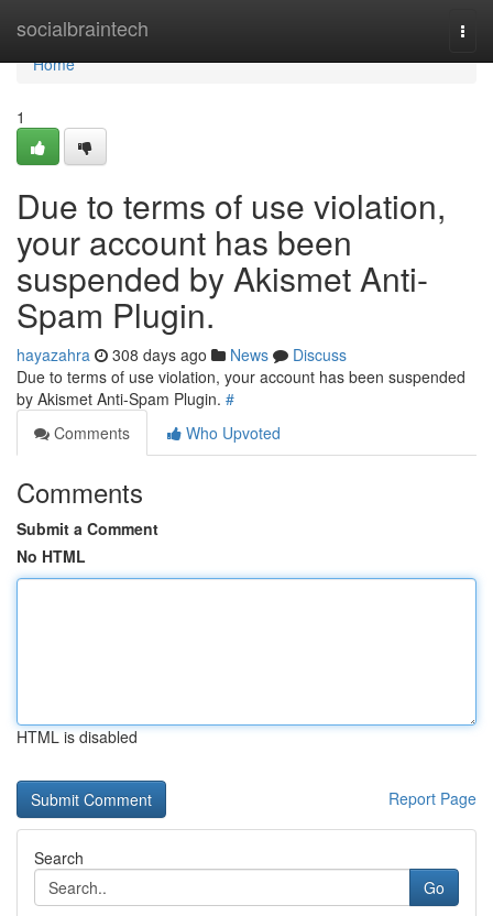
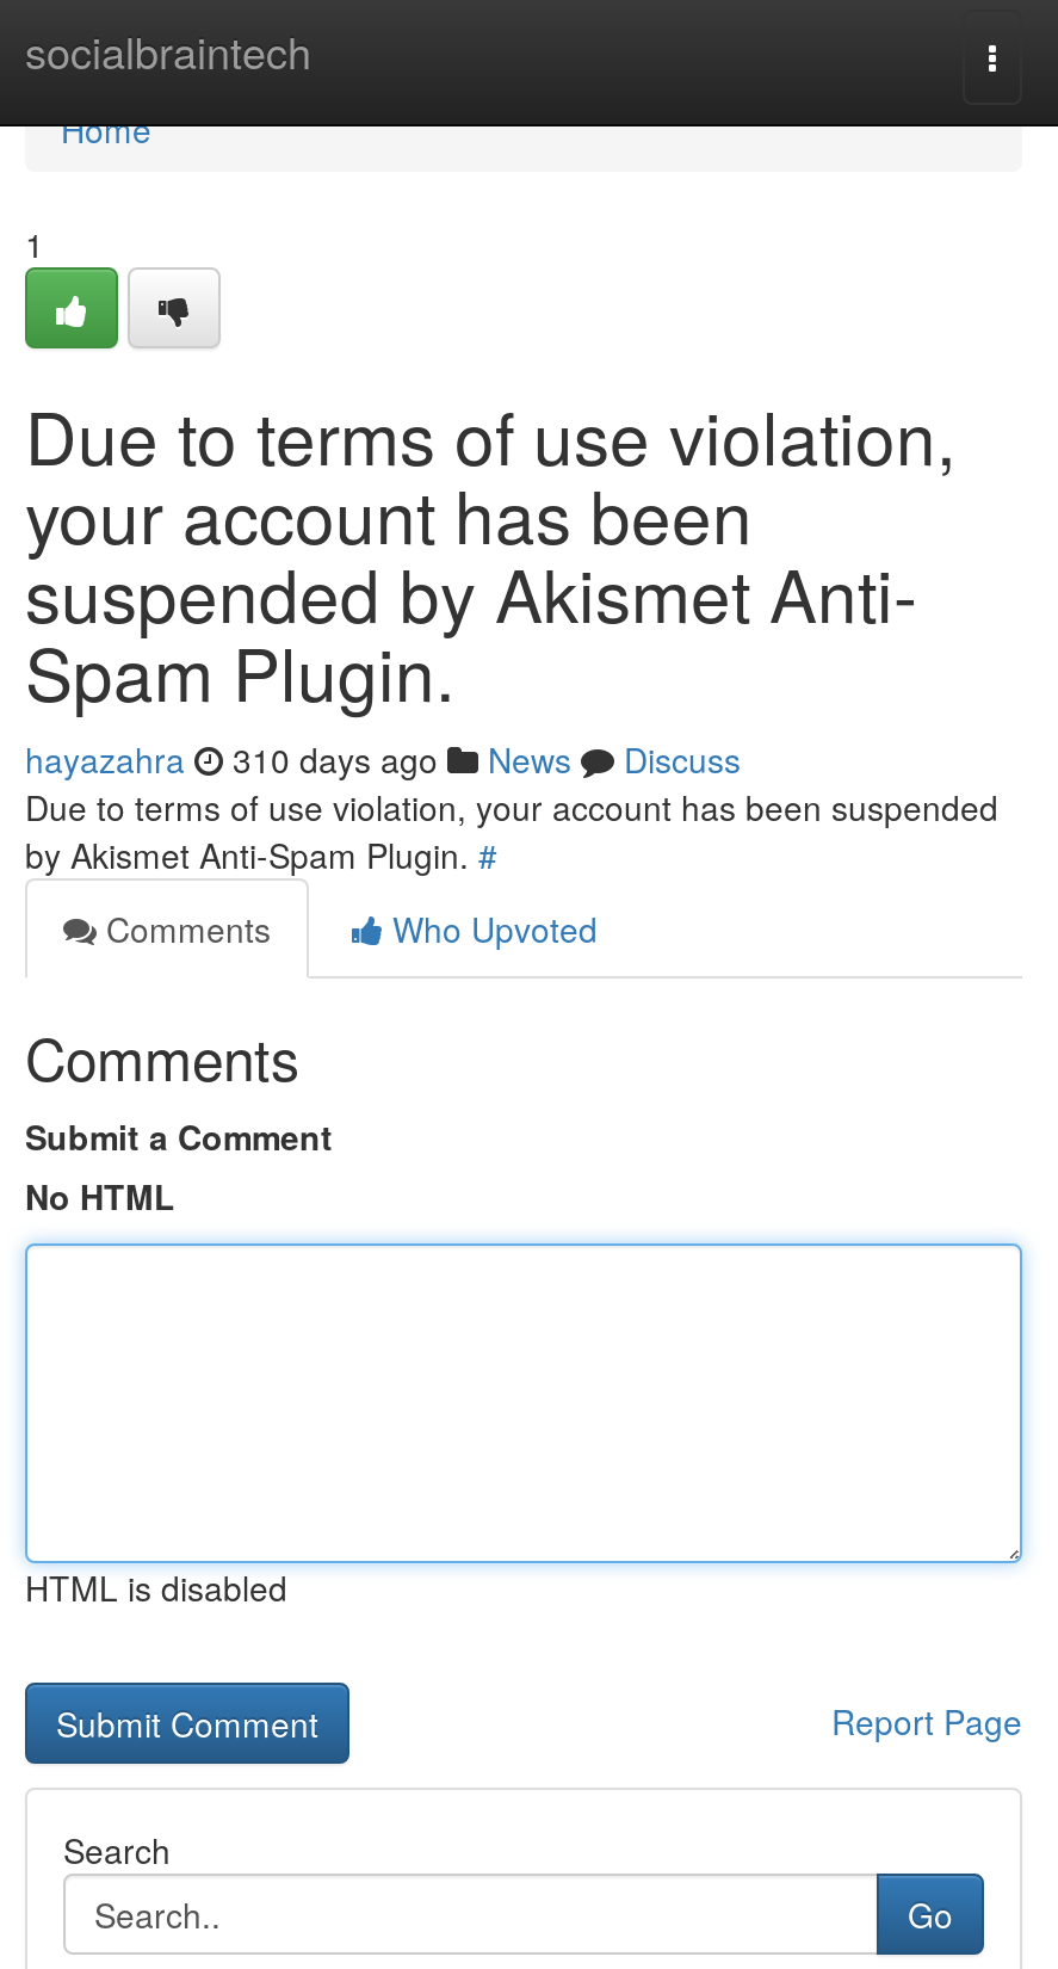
[17,343,347,366] hayazahra 308 days ago News Discuss -> [25,735,741,783] hayazahra 310 days ago News Discuss

